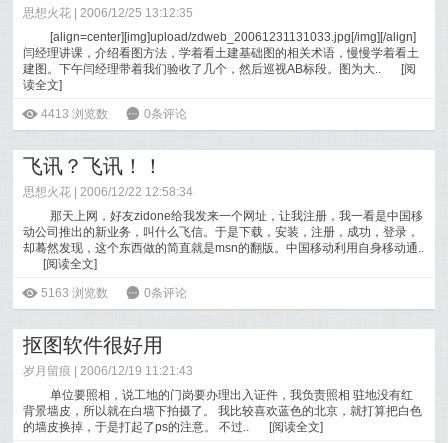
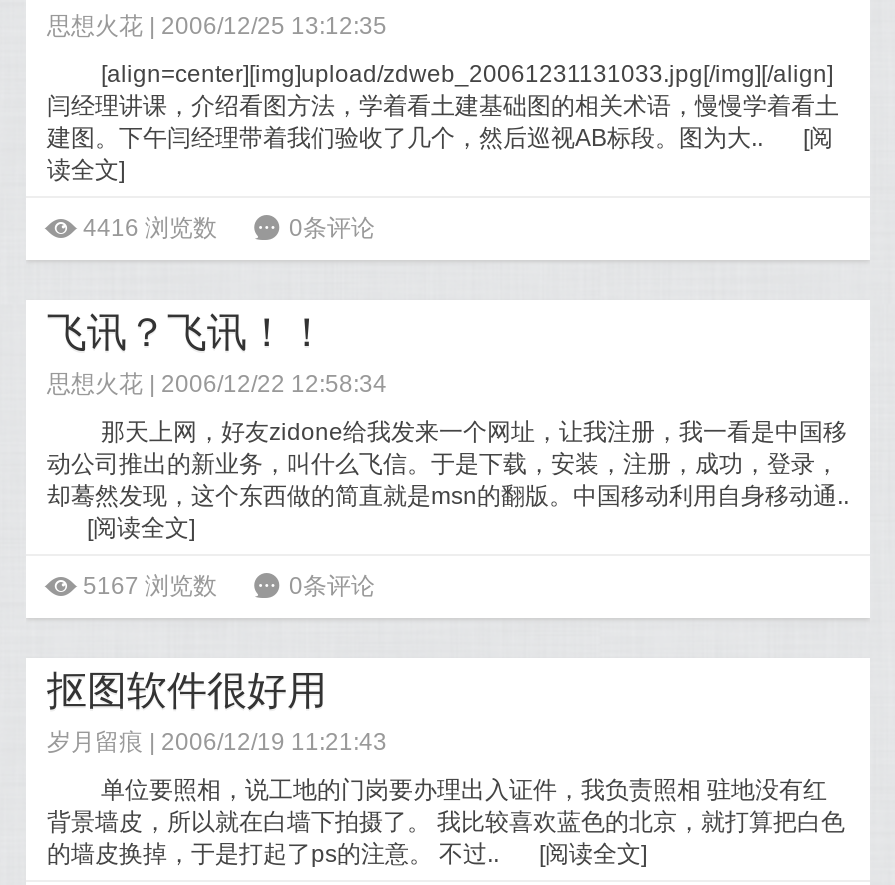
[23,107,108,121] ė 4413浏览数 -> [47,214,217,242] ė 4416浏览数
[23,286,108,300] ė 5163浏览数 -> [47,572,217,600] ė 5167浏览数

